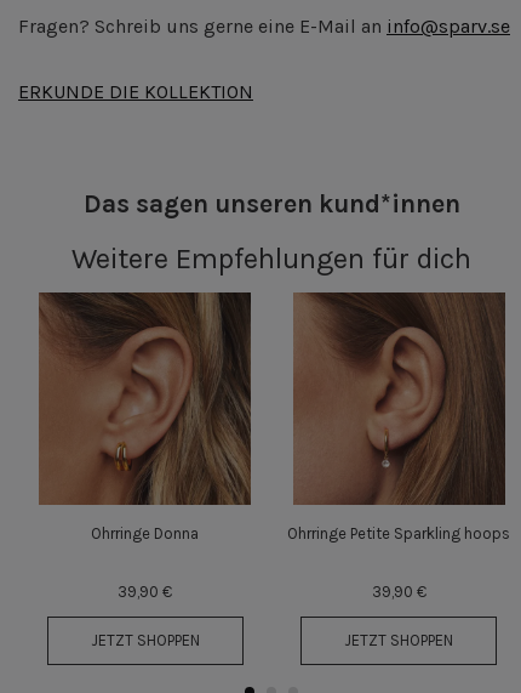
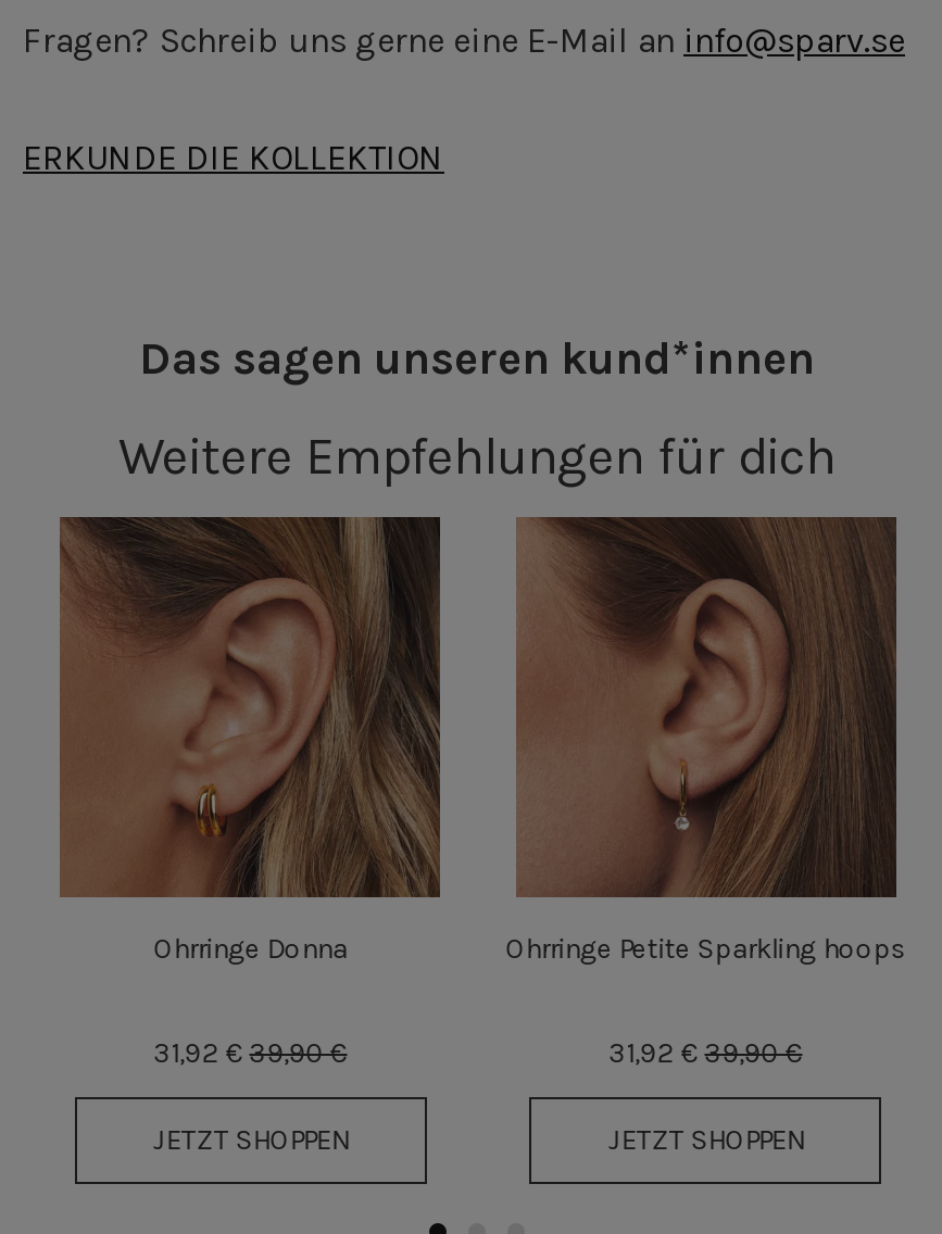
[118,582,172,600] 39,90 € -> [154,1035,347,1068] 31,92 €39,90 €
[372,582,426,600] 39,90 € -> [609,1035,802,1068] 31,92 €39,90 €

